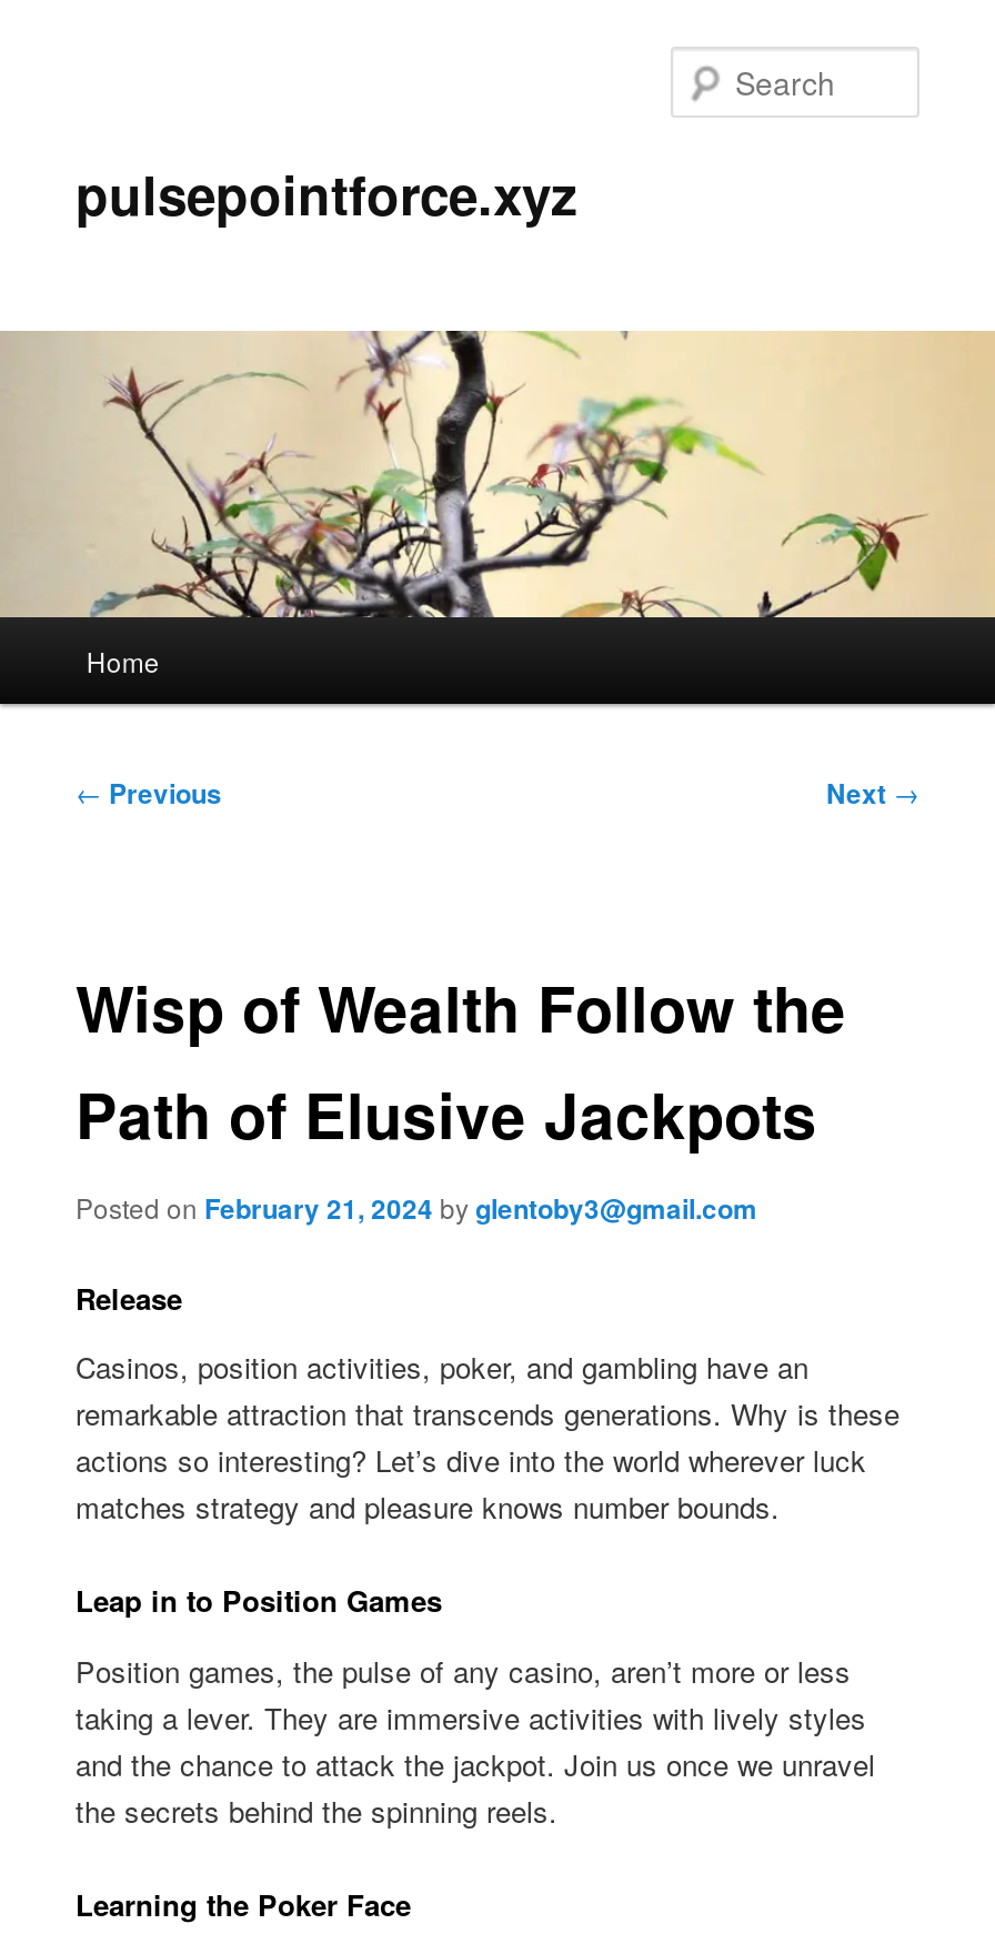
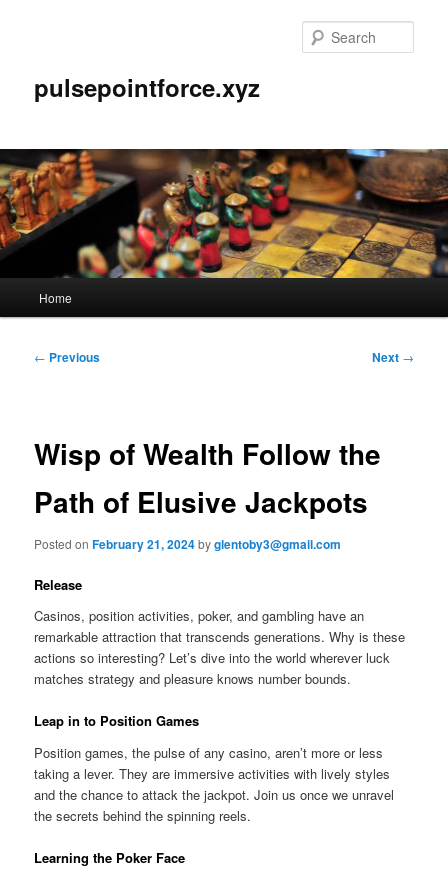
[7,329,988,620] [image] -> [3,148,445,279] [image]

